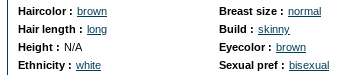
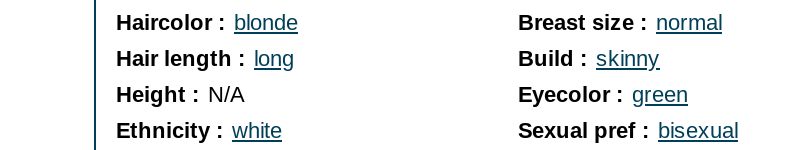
[18,5,107,17] Haircolor : brown -> [116,10,298,34] Haircolor : blonde
[219,41,306,53] Eyecolor : brown -> [518,82,688,106] Eyecolor : green

